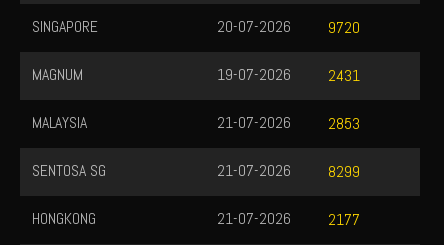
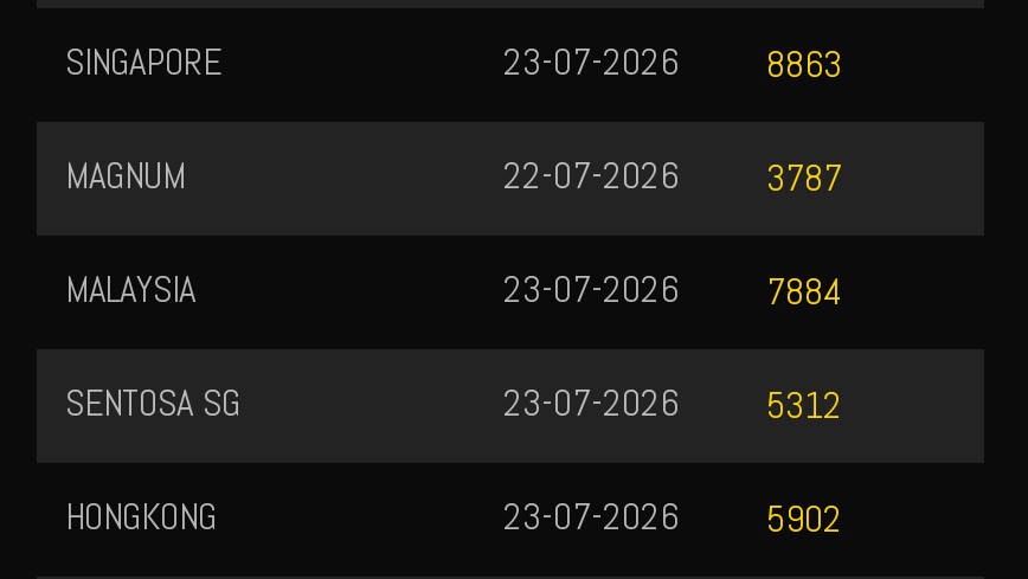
[217,17,291,37] 20-07-2026 -> [503,40,679,87] 23-07-2026
[328,18,360,38] 9720 -> [766,41,842,89] 8863
[217,65,291,85] 19-07-2026 -> [503,154,679,201] 22-07-2026
[328,66,360,86] 2431 -> [766,155,842,202] 3787
[217,113,291,133] 21-07-2026 -> [503,267,679,315] 23-07-2026
[328,114,360,134] 2853 -> [766,269,842,316] 7884
[217,161,291,181] 21-07-2026 -> [503,381,679,428] 23-07-2026
[328,162,360,182] 8299 -> [766,382,842,430] 5312
[217,209,291,229] 21-07-2026 -> [503,495,679,542] 23-07-2026
[328,210,360,230] 2177 -> [766,496,842,543] 5902

